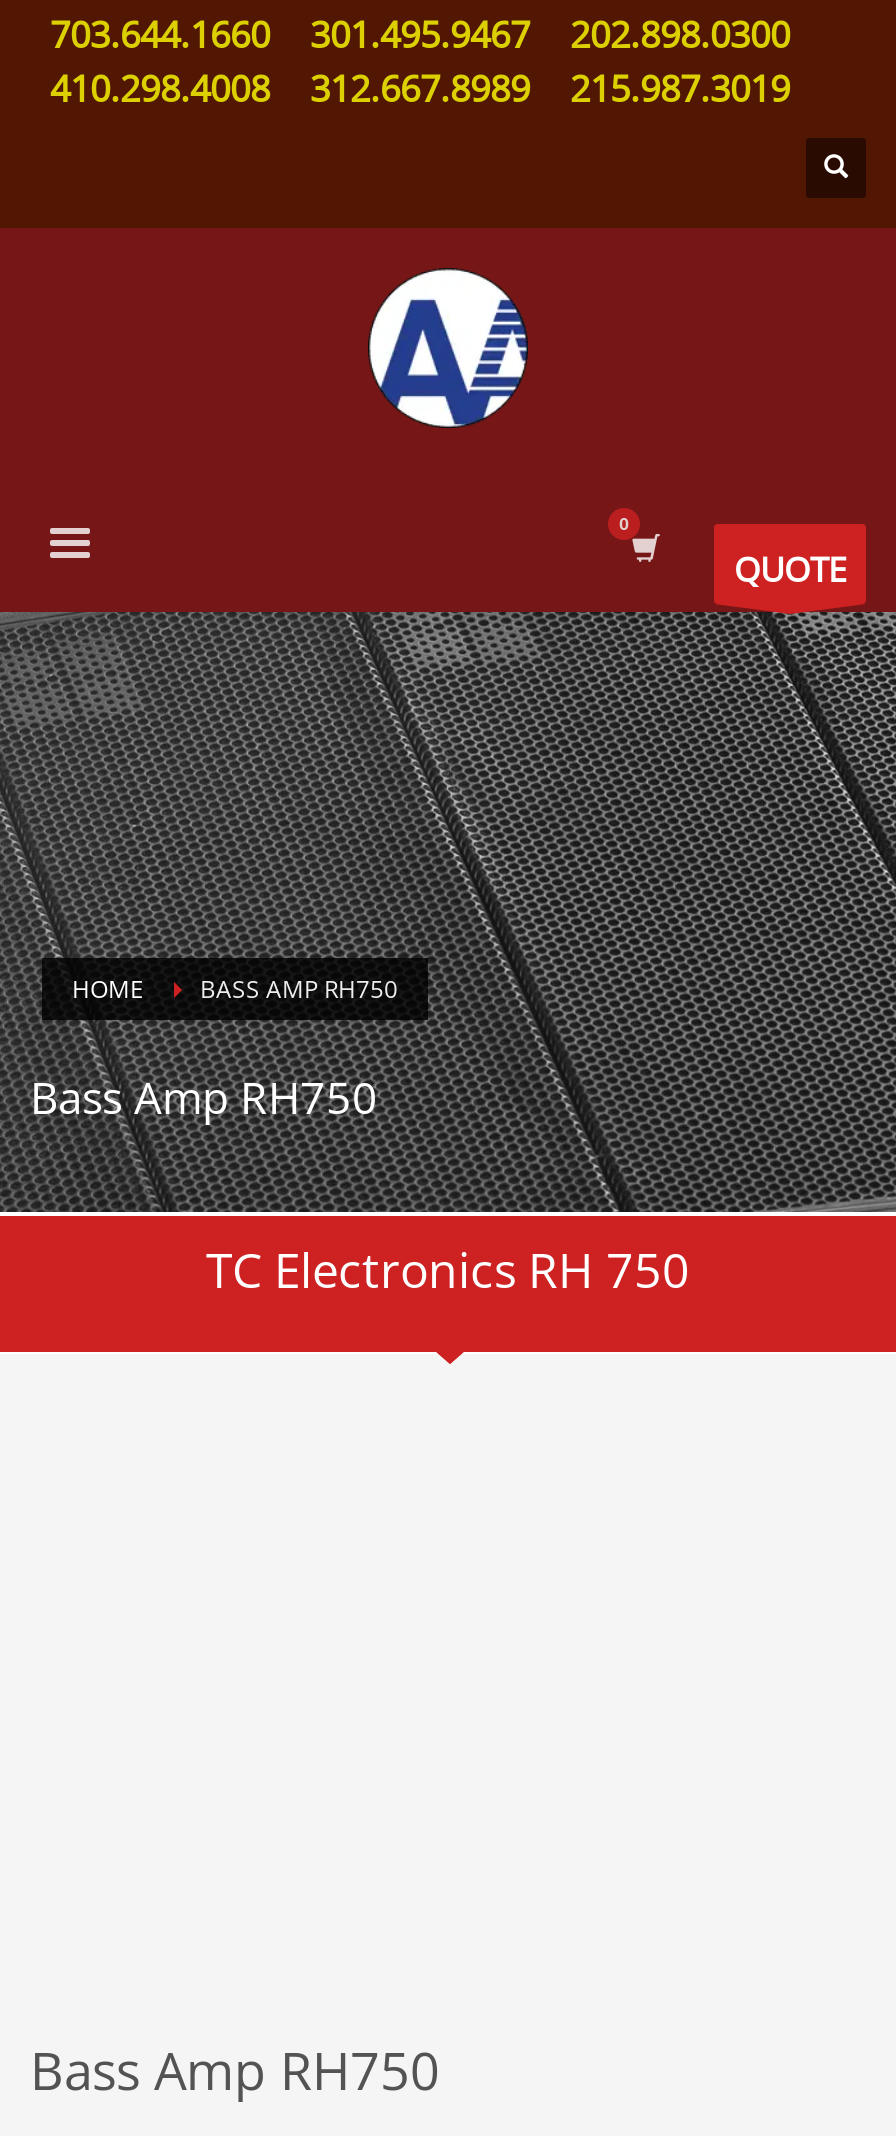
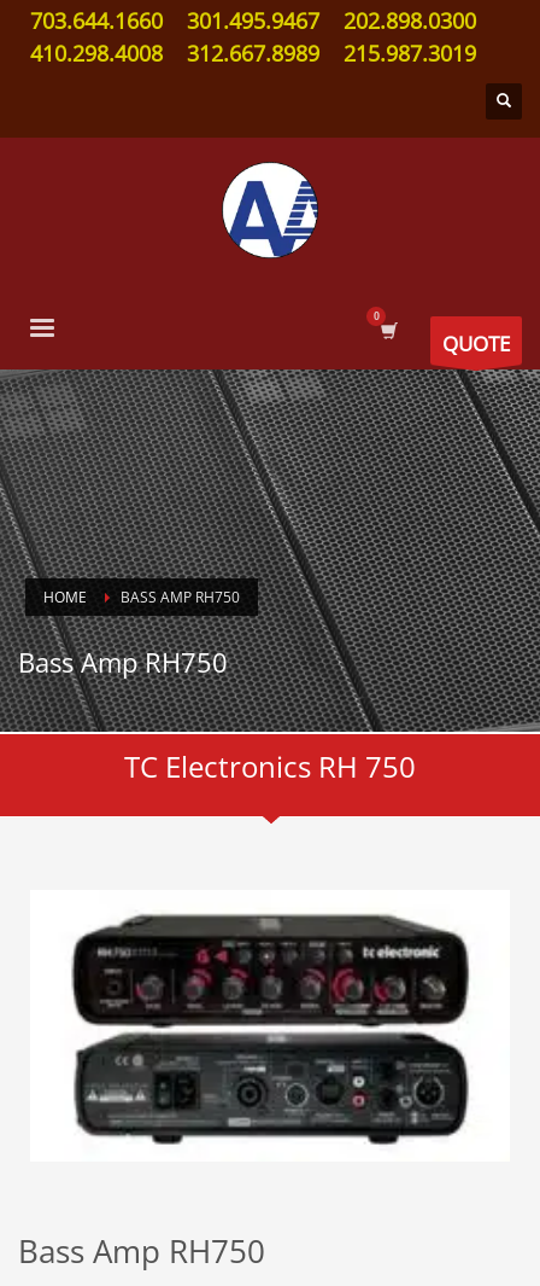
none -> [71,914,470,1146] [image]

